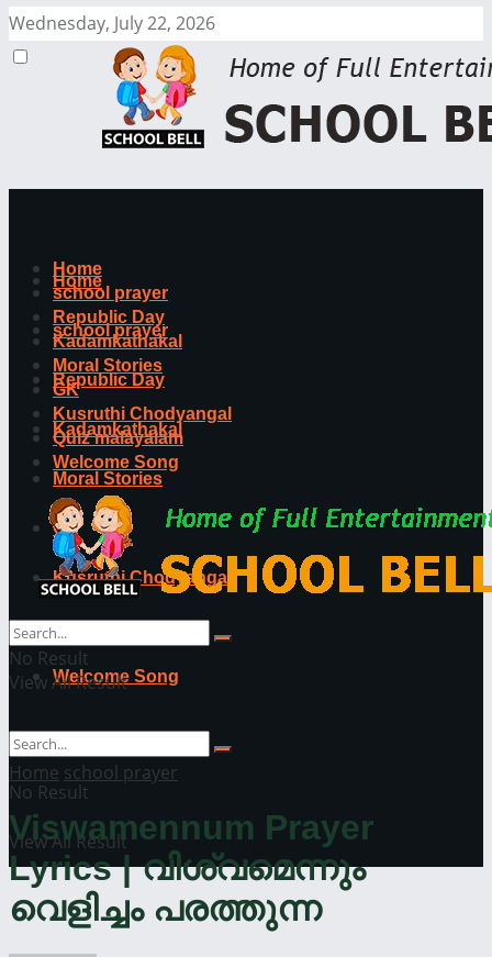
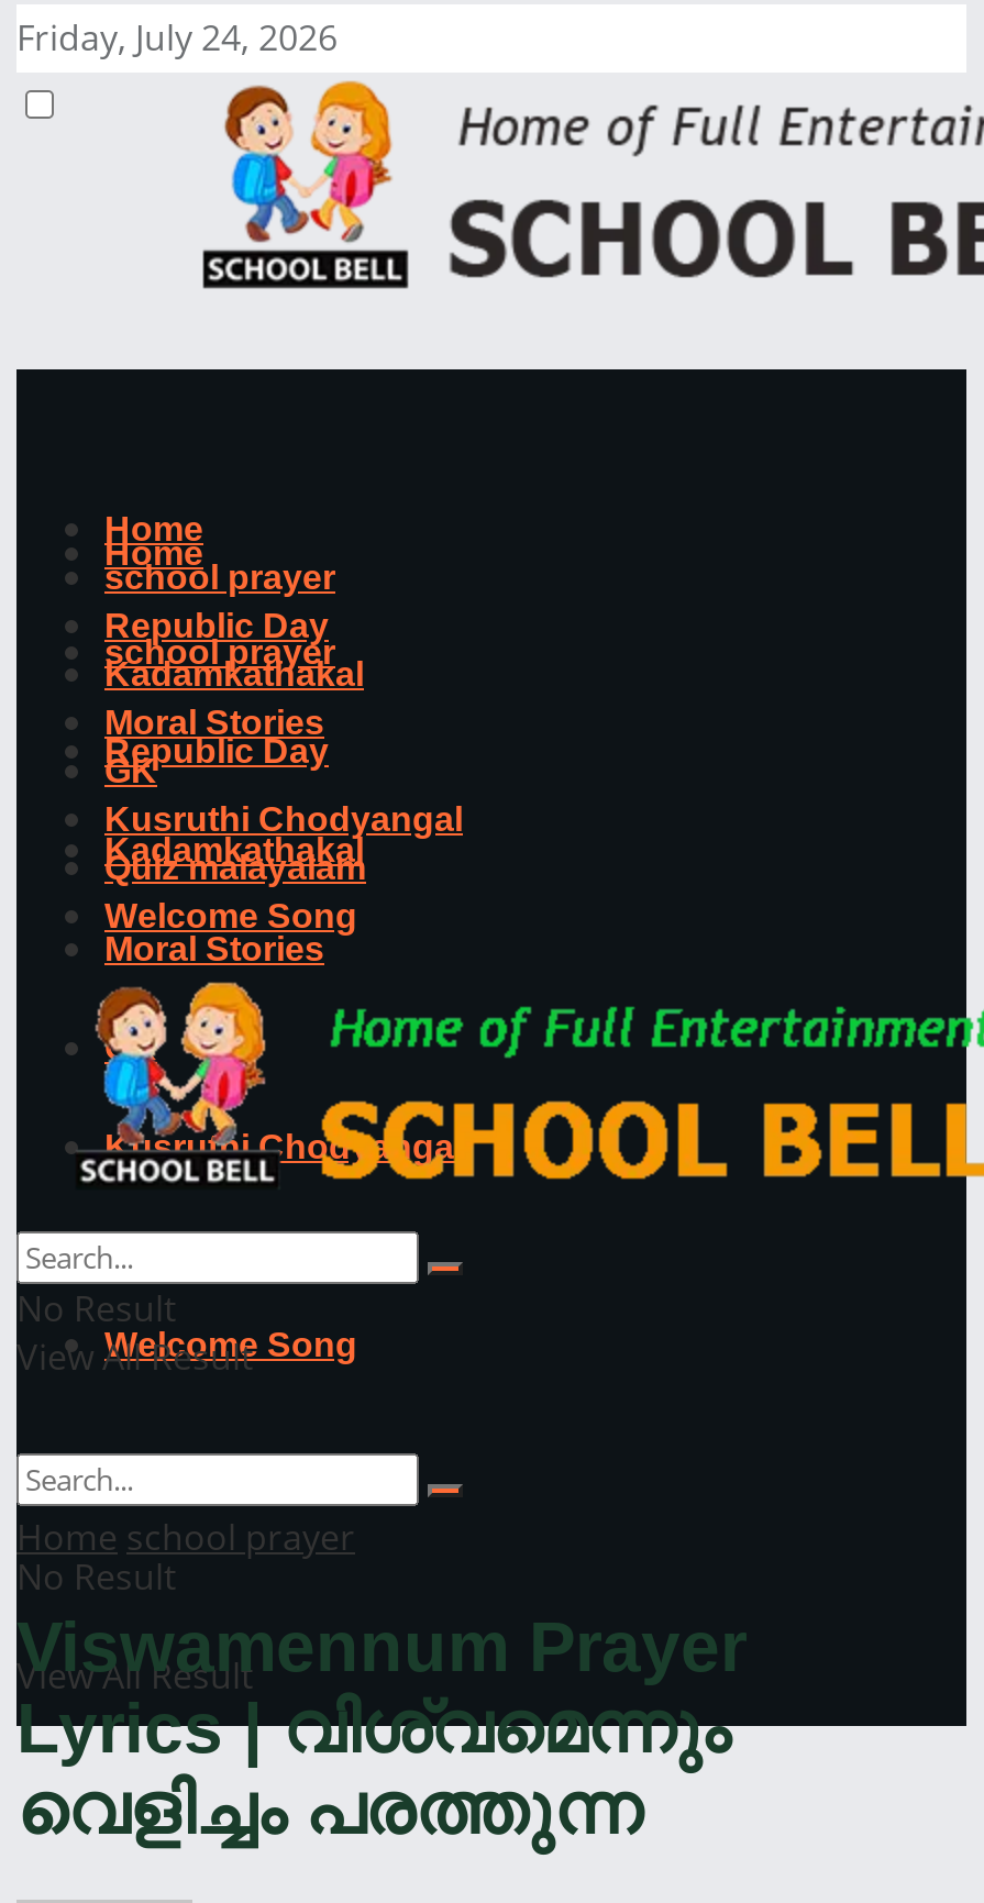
[9,11,215,35] Wednesday, July 22, 2026 -> [16,13,338,62] Friday, July 24, 2026

